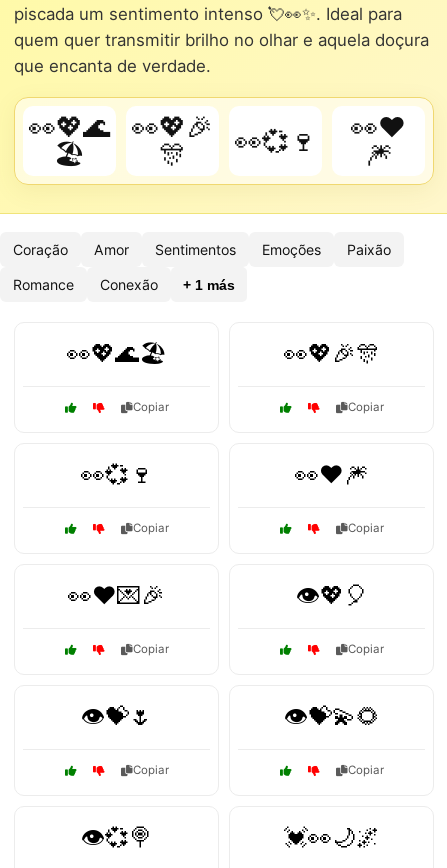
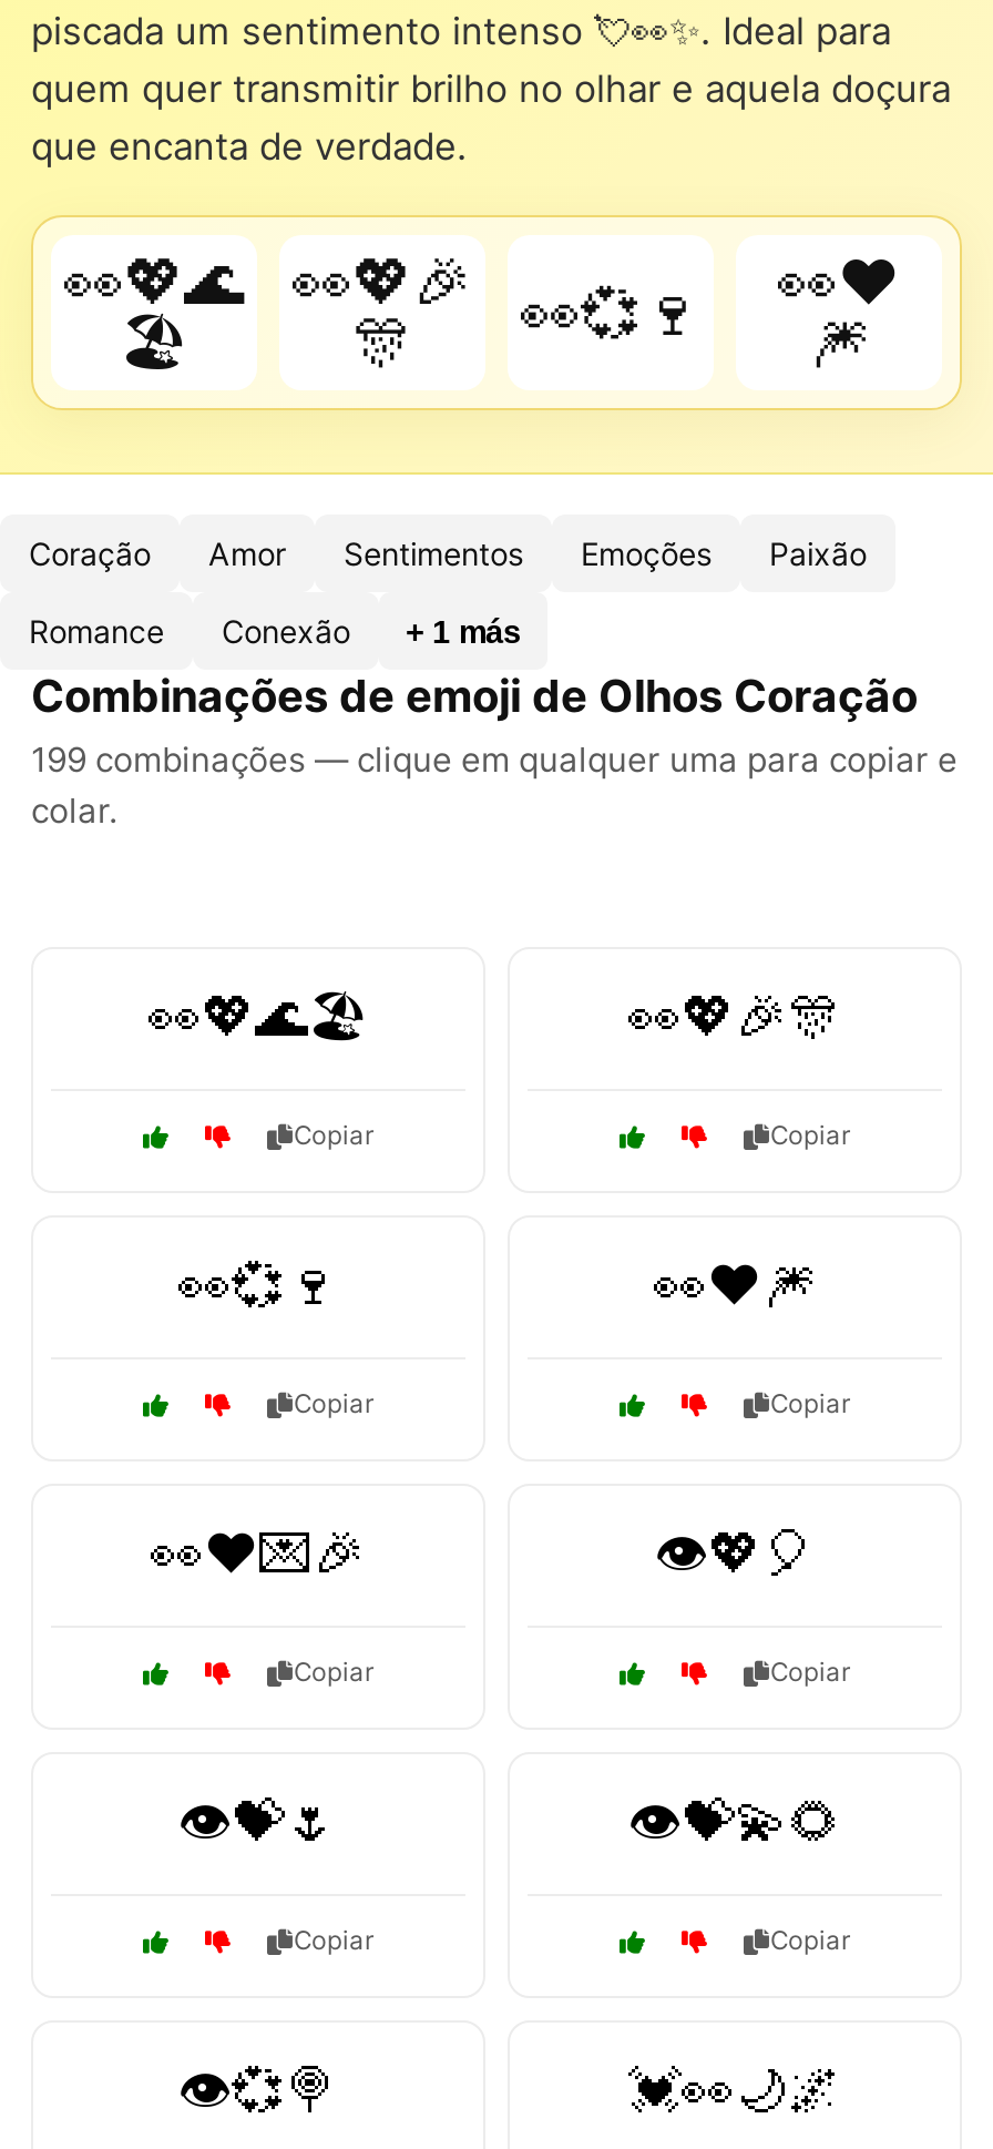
none -> [31,670,958,832] Combinações de emoji de Olhos Coração | 199 combinações — clique em qualquer uma para copiar e | colar.

